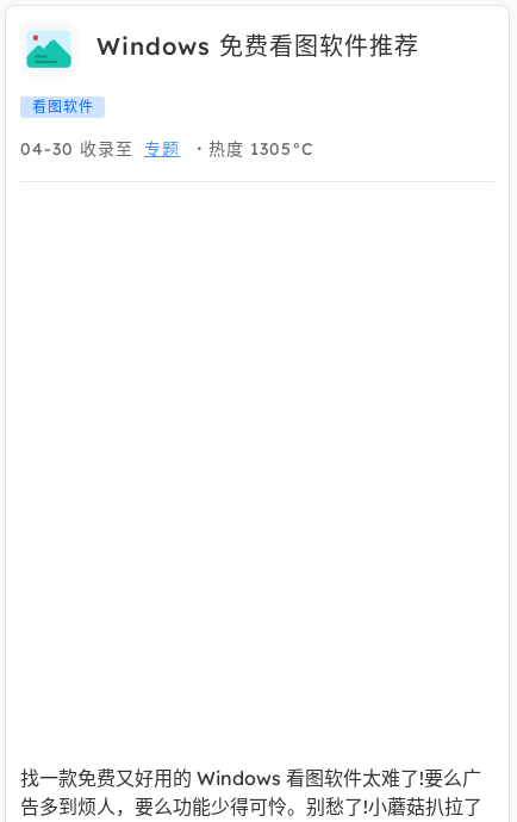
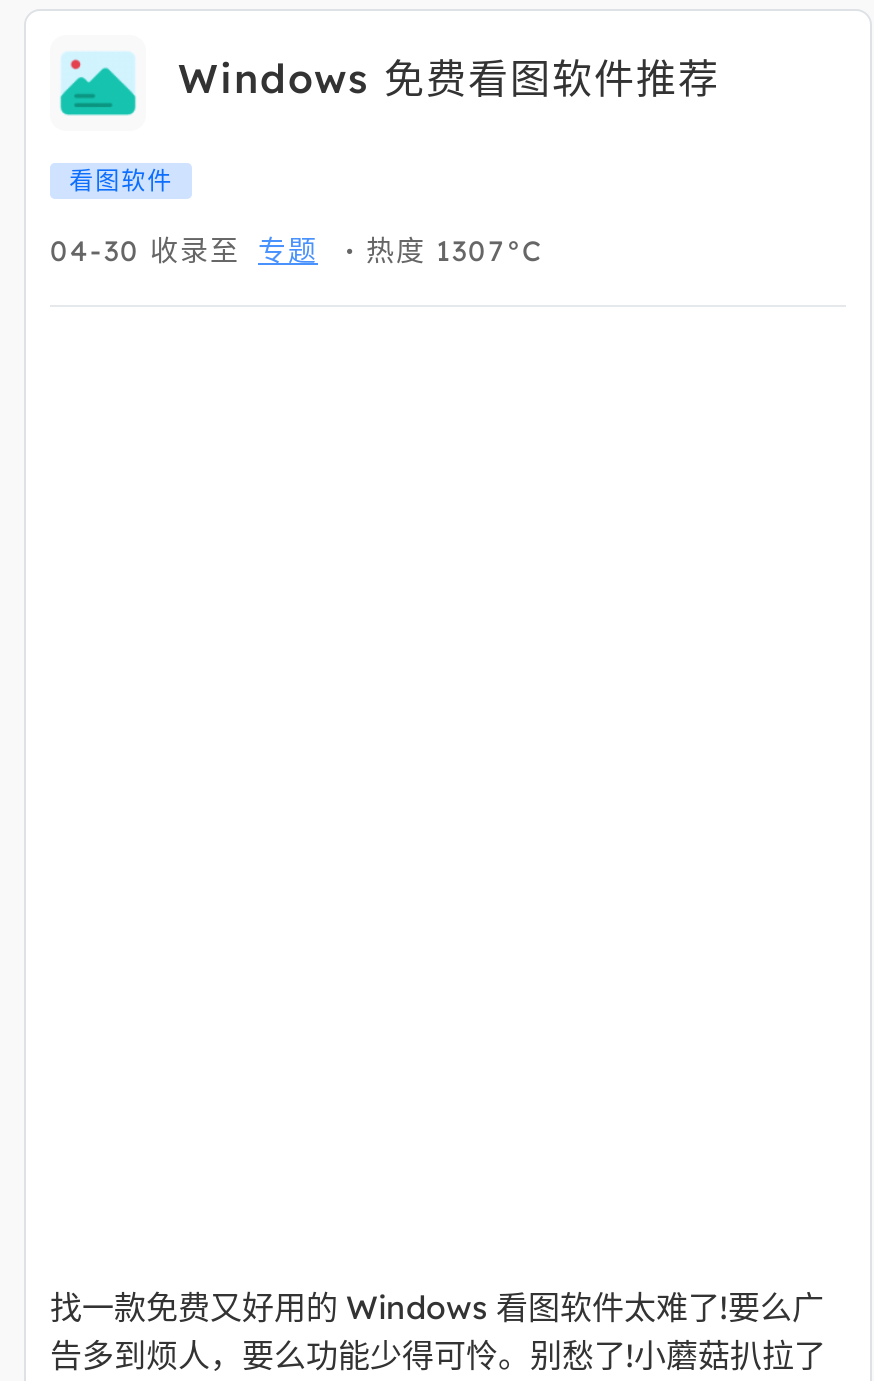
[20,138,314,160] 04-30收录至 专题 热度 1305°C -> [50,233,544,269] 04-30收录至 专题 热度 1307°C

